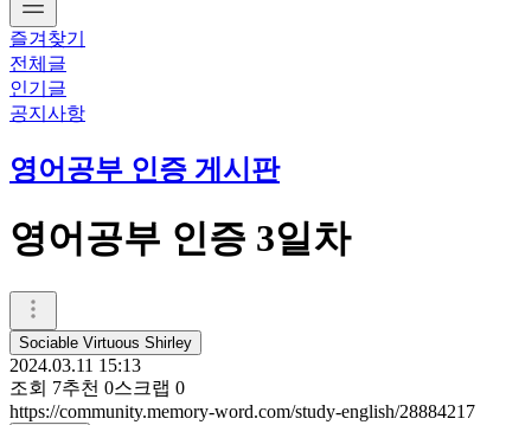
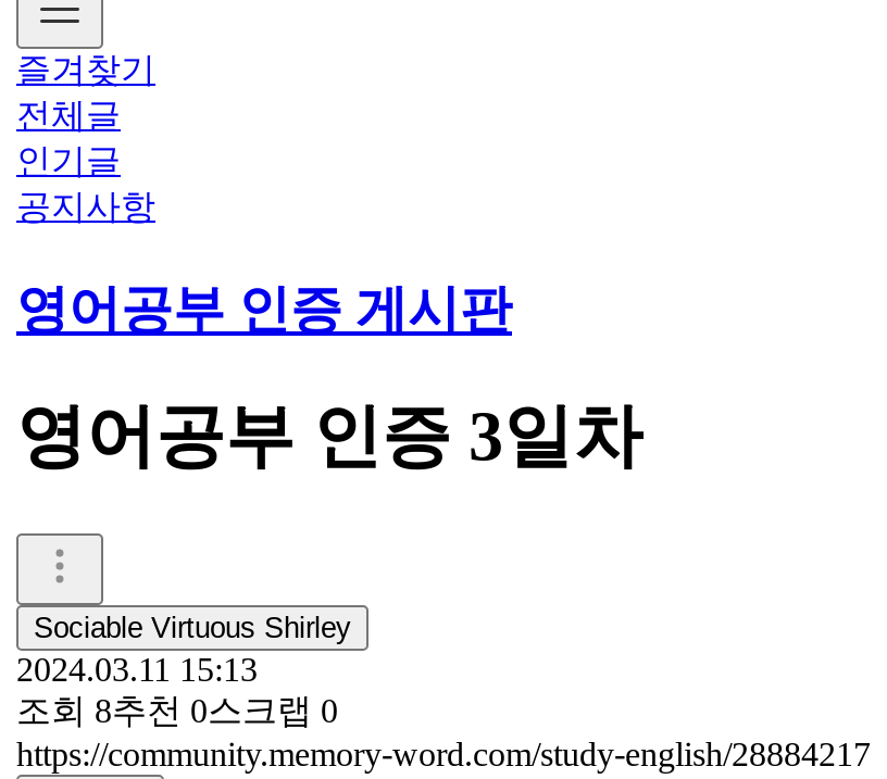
[9,377,185,398] 조회 7추천 0스크랩 0 -> [16,692,338,729] 조회 8추천 0스크랩 0

